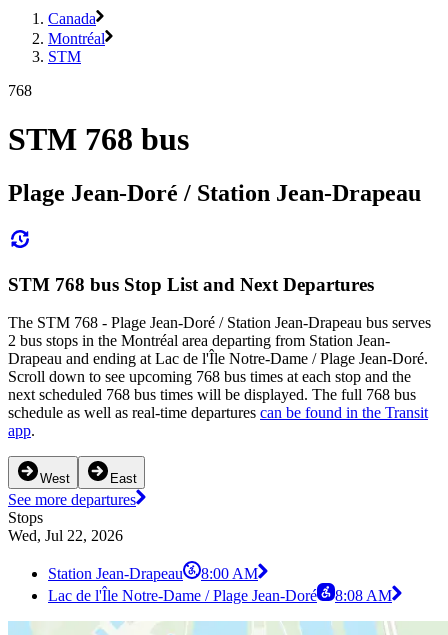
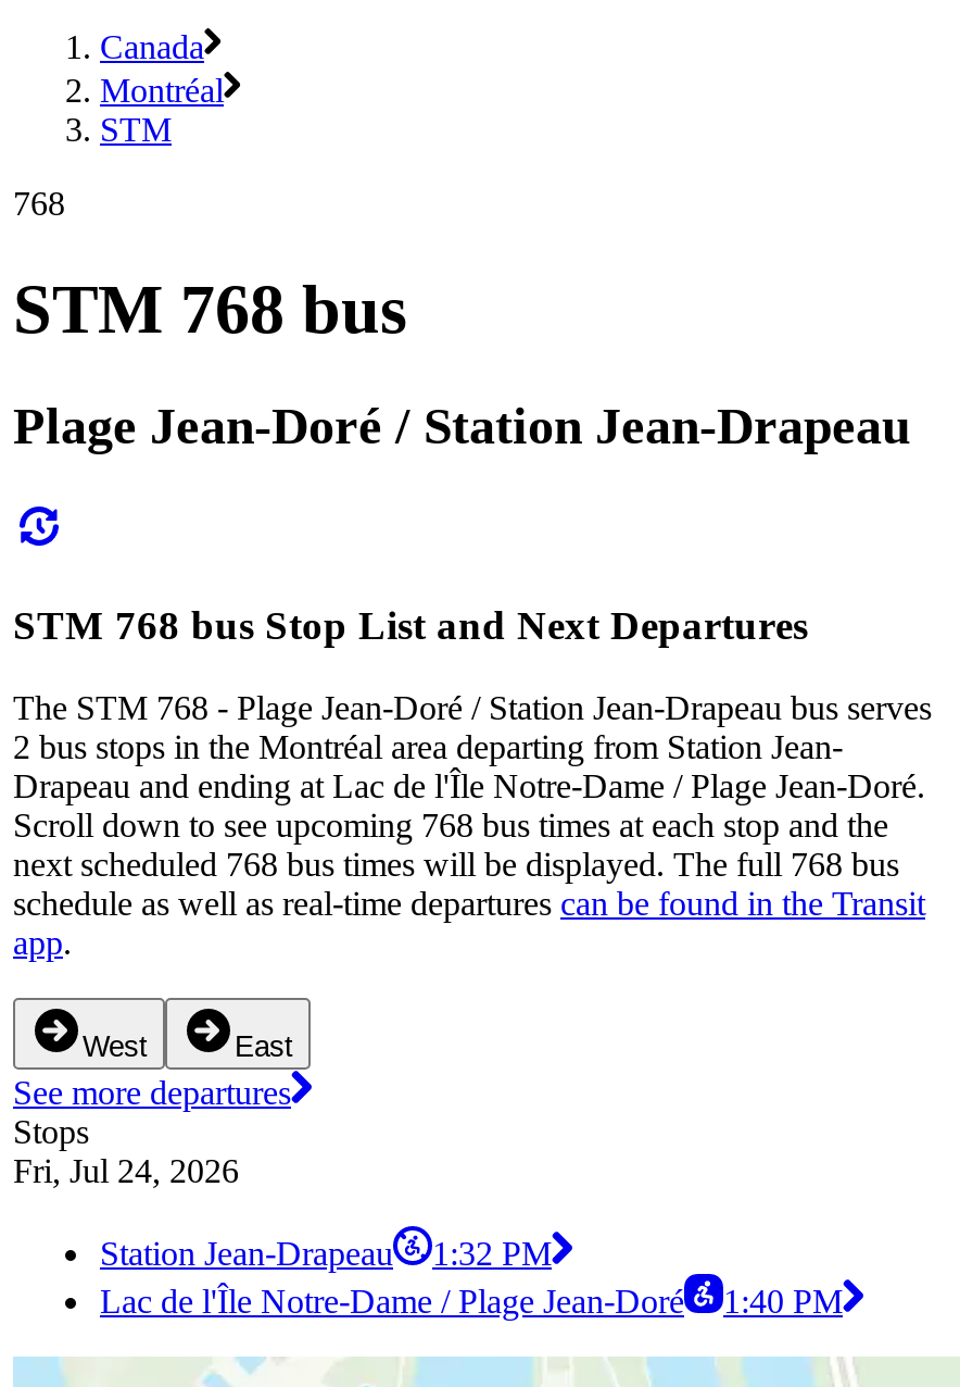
[8,527,123,544] Wed, Jul 22, 2026 -> [13,1153,239,1190] Fri, Jul 24, 2026
[48,565,258,582] Station Jean-Drapeau 8:00 AM -> [100,1235,552,1272] Station Jean-Drapeau 1:32 PM
[48,587,392,604] Lac de l'Île Notre-Dame / Plage Jean-Doré 8:08 AM -> [100,1283,843,1320] Lac de l'Île Notre-Dame / Plage Jean-Doré 1:40 PM

